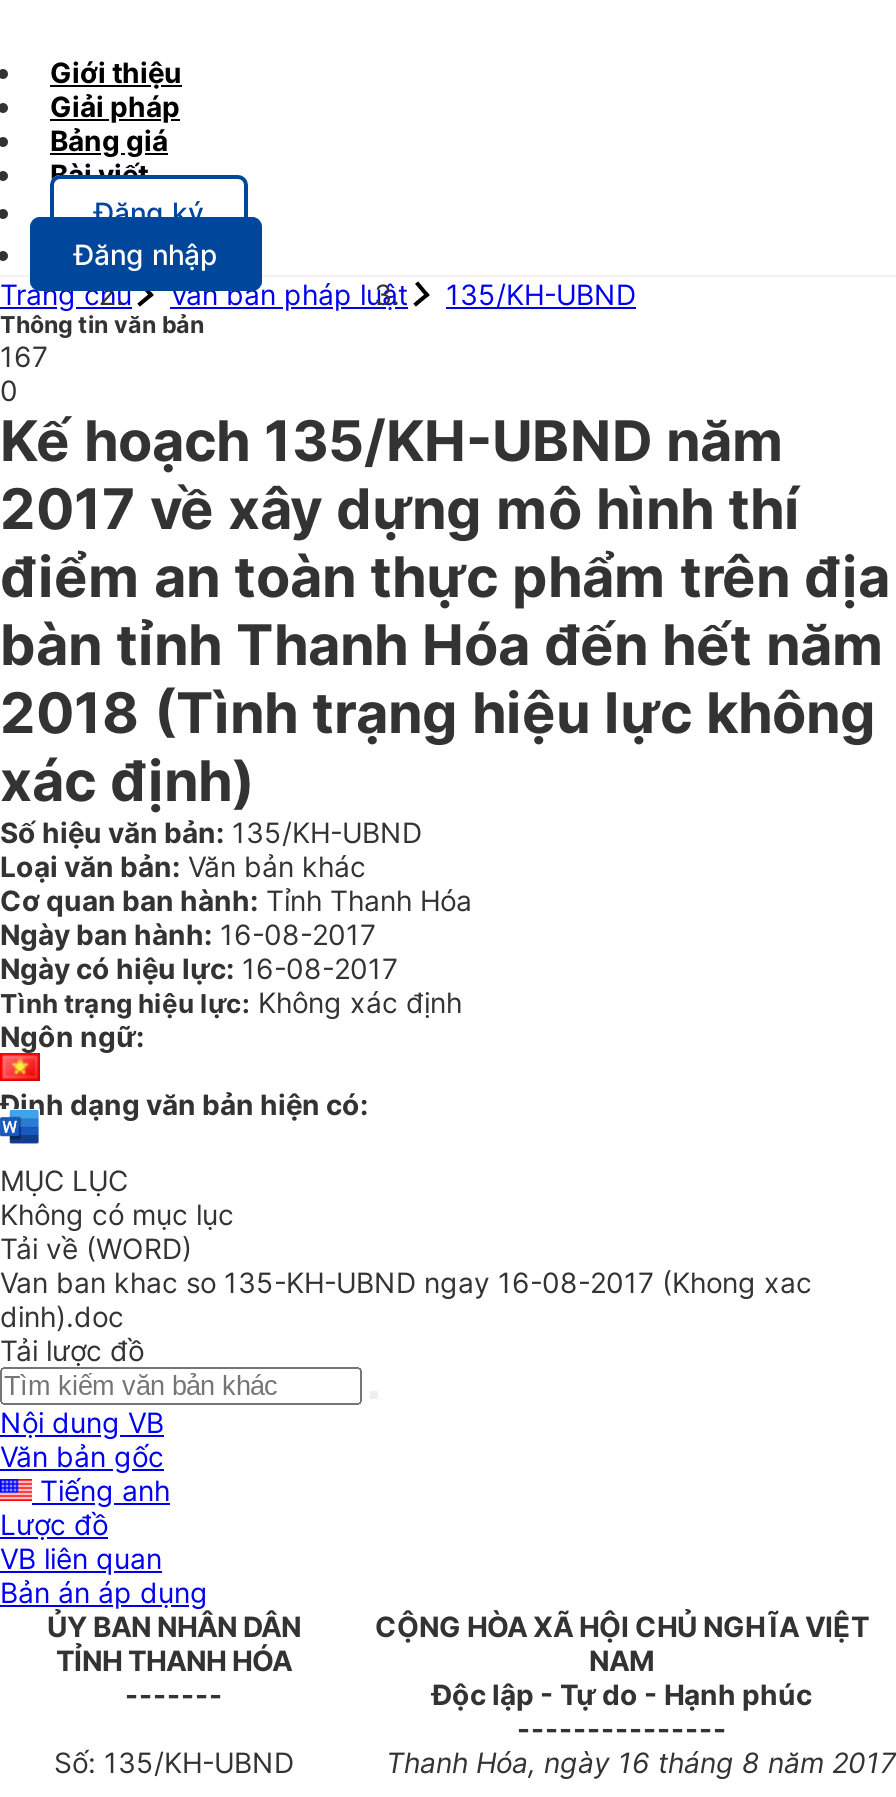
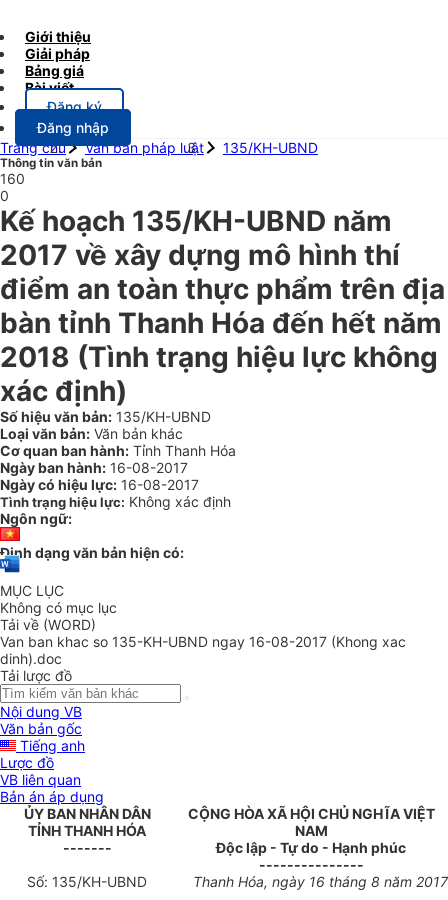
[0,339,48,373] 167 -> [0,170,25,187] 160

